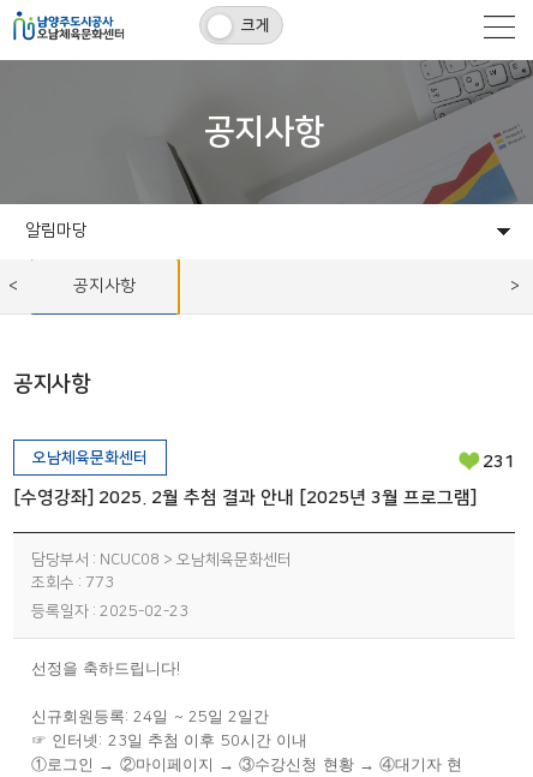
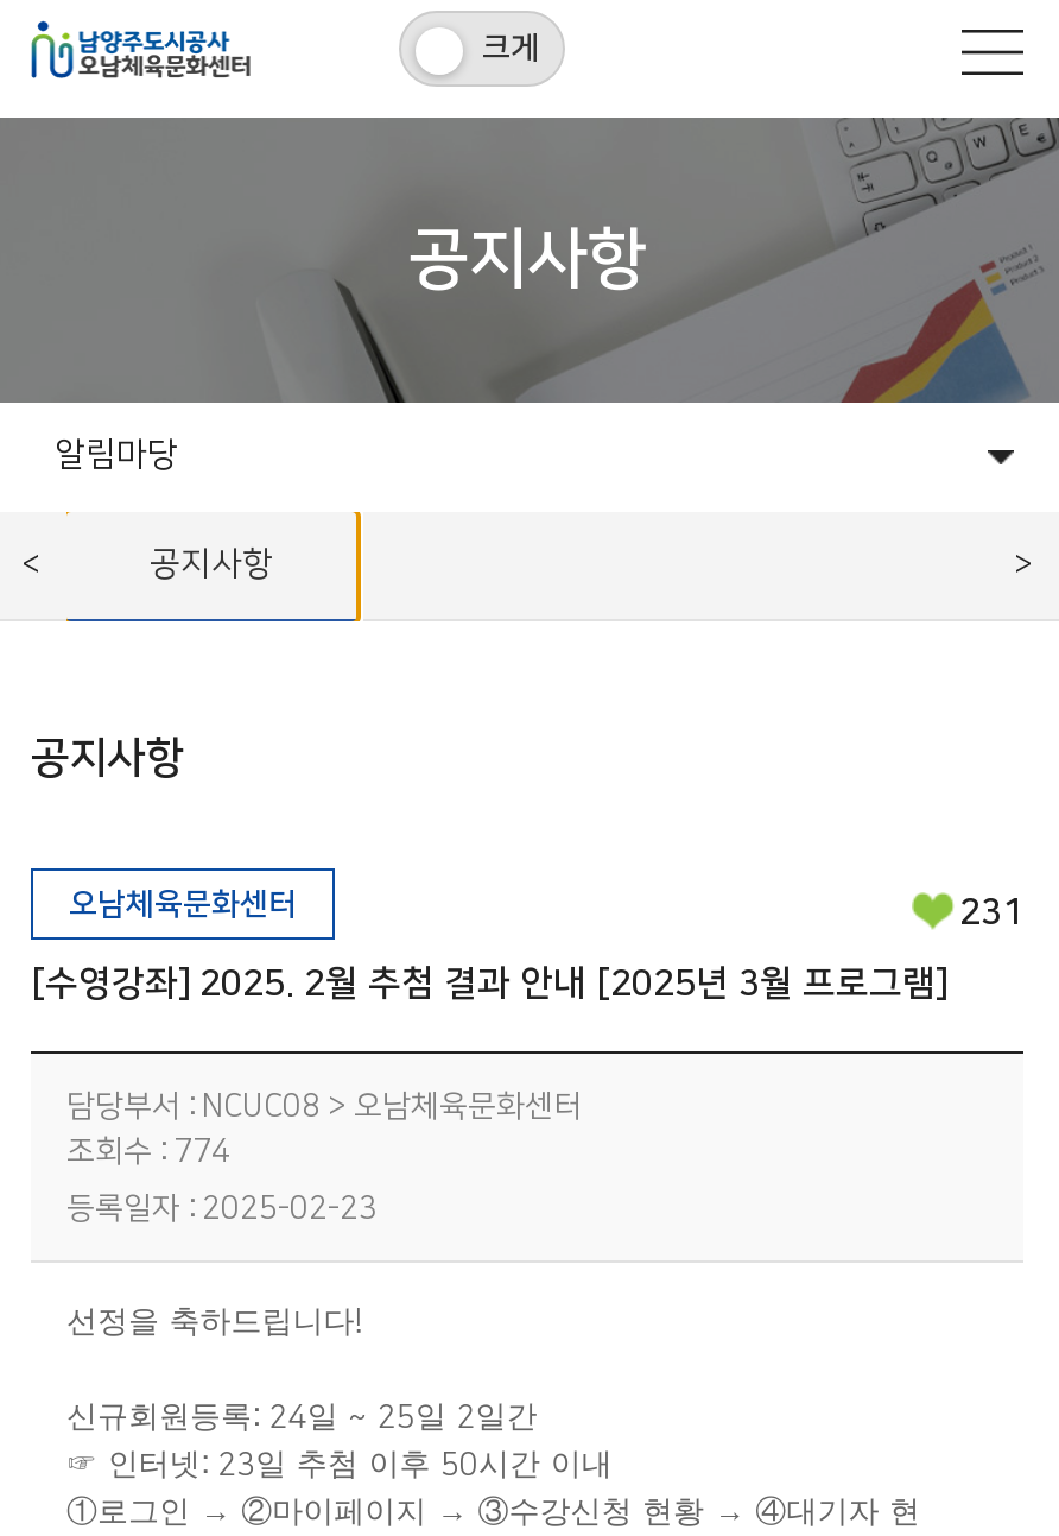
[31,574,114,591] 조회수 : 773 -> [66,1134,230,1168] 조회수 : 774

